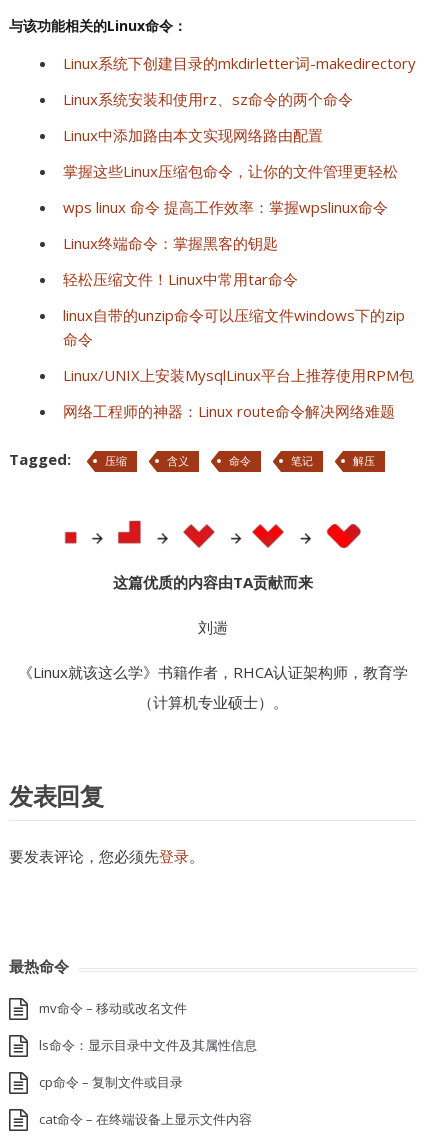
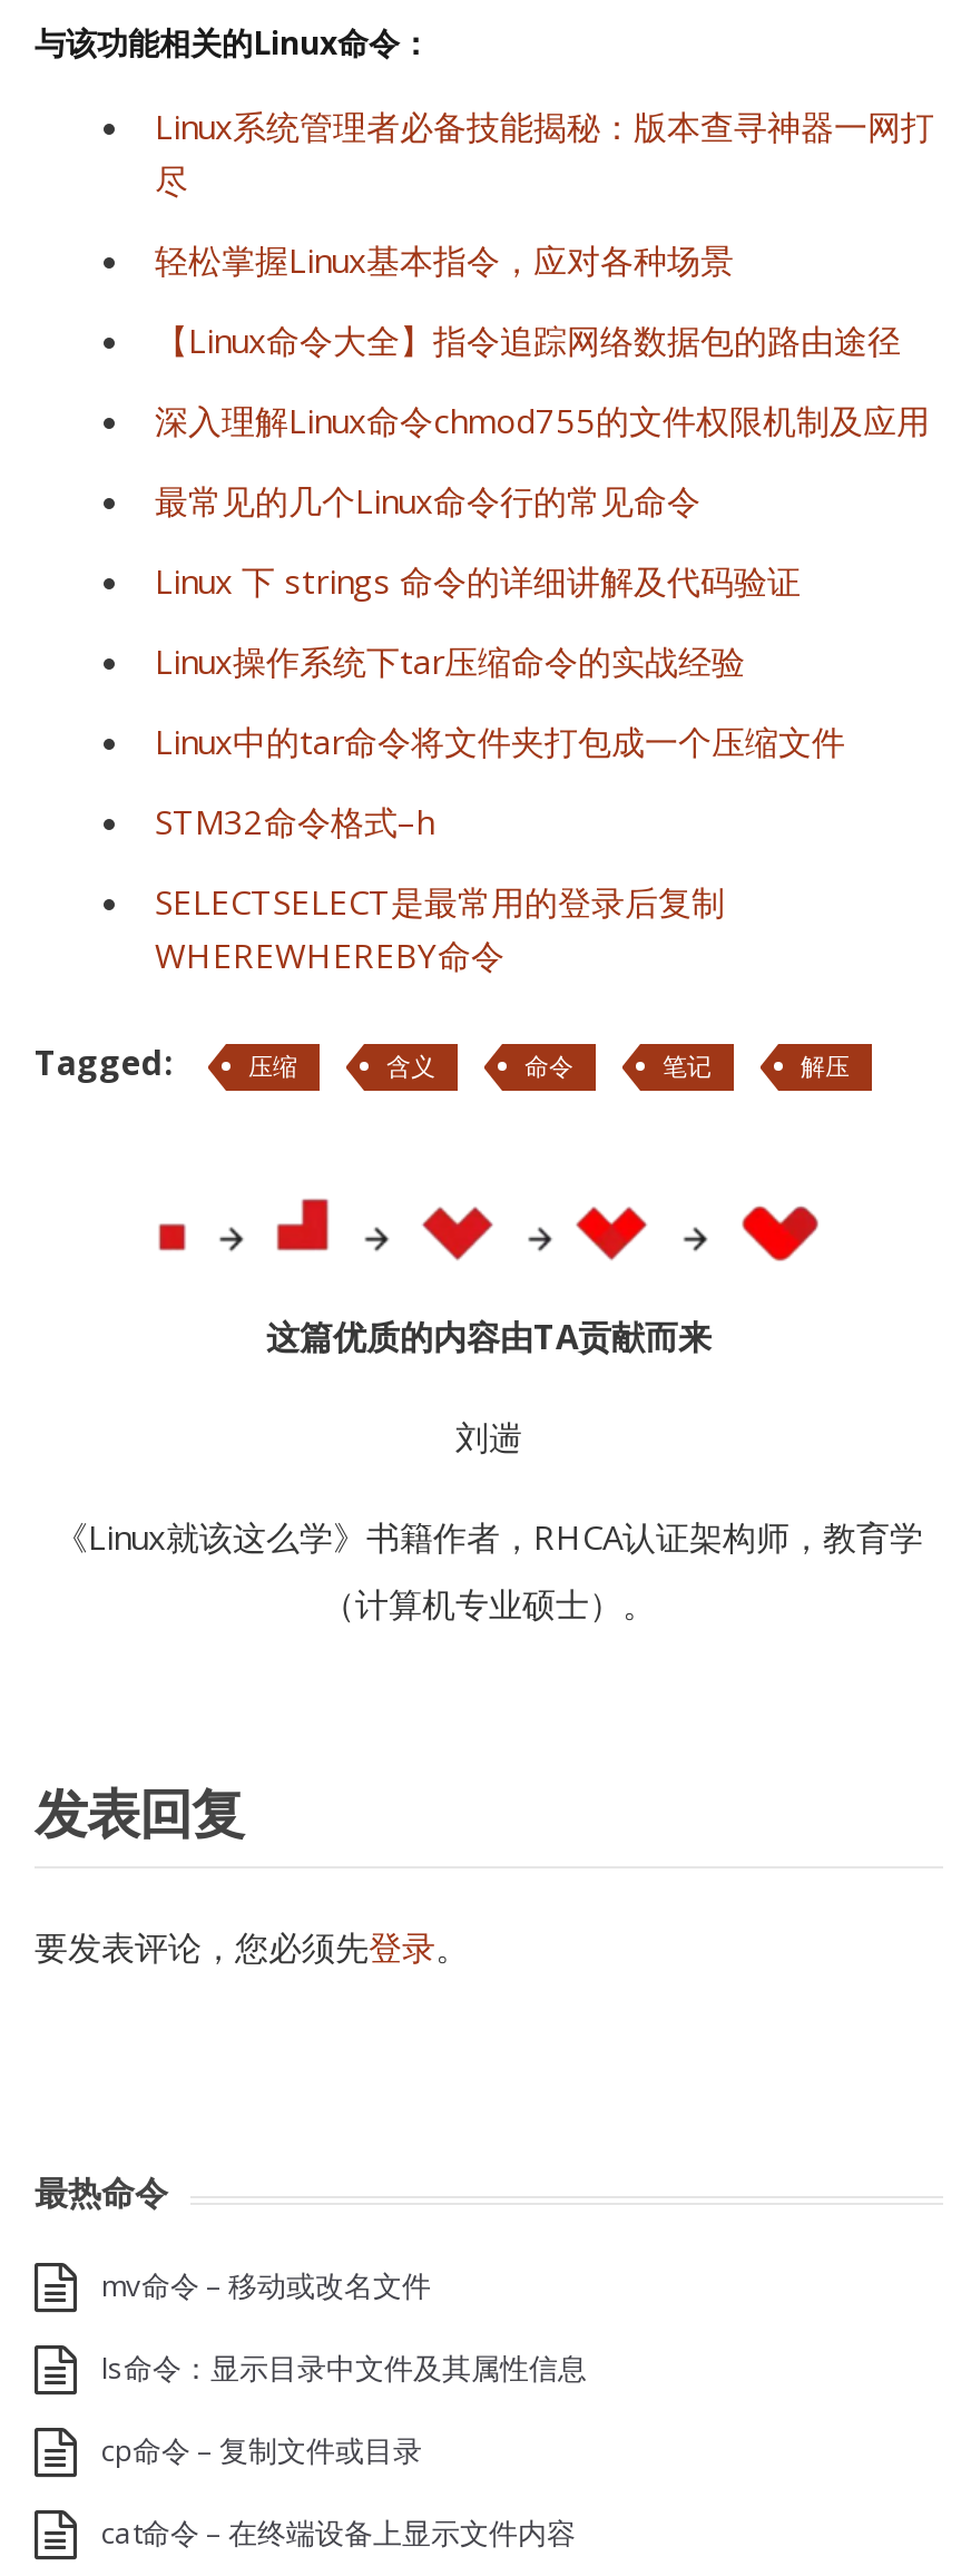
[63,53,416,73] Linux系统下创建目录的mkdirletter词-makedirectory -> [155,103,934,201] Linux系统管理者必备技能揭秘：版本查寻神器一网打 | 尽
[63,89,353,109] Linux系统安装和使用rz、sz命令的两个命令 -> [155,237,734,282] 轻松掌握Linux基本指令，应对各种场景
[63,125,323,145] Linux中添加路由本文实现网络路由配置 -> [155,317,901,362] 【Linux命令大全】指令追踪网络数据包的路由途径
[63,161,398,181] 掌握这些Linux压缩包命令，让你的文件管理更轻松 -> [155,398,930,442] 深入理解Linux命令chmod755的文件权限机制及应用
[63,197,388,217] wps linux 命令 提高工作效率：掌握wpslinux命令 -> [155,478,700,522] 最常见的几个Linux命令行的常见命令
[63,233,278,253] Linux终端命令：掌握黑客的钥匙 -> [155,558,801,603] Linux 下 strings 命令的详细讲解及代码验证
[63,269,298,289] 轻松压缩文件！Linux中常用tar命令 -> [155,638,745,683] Linux操作系统下tar压缩命令的实战经验
[63,305,405,349] linux自带的unzip命令可以压缩文件windows下的zip | 命令 -> [155,718,845,763] Linux中的tar命令将文件夹打包成一个压缩文件
[63,365,414,385] Linux/UNIX上安装MysqlLinux平台上推荐使用RPM包 -> [155,799,433,843] STM32命令格式–h
[63,401,395,421] 网络工程师的神器：Linux route命令解决网络难题 -> [155,879,725,977] SELECTSELECT是最常用的登录后复制 | WHEREWHEREBY命令

